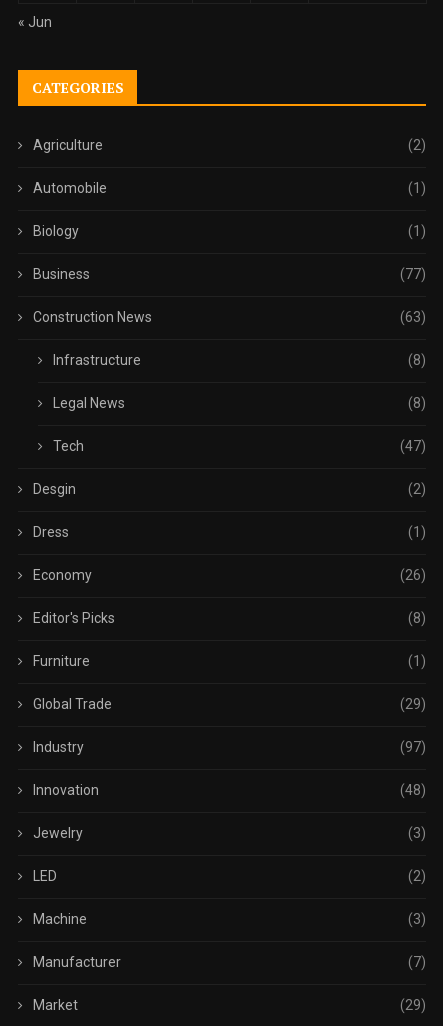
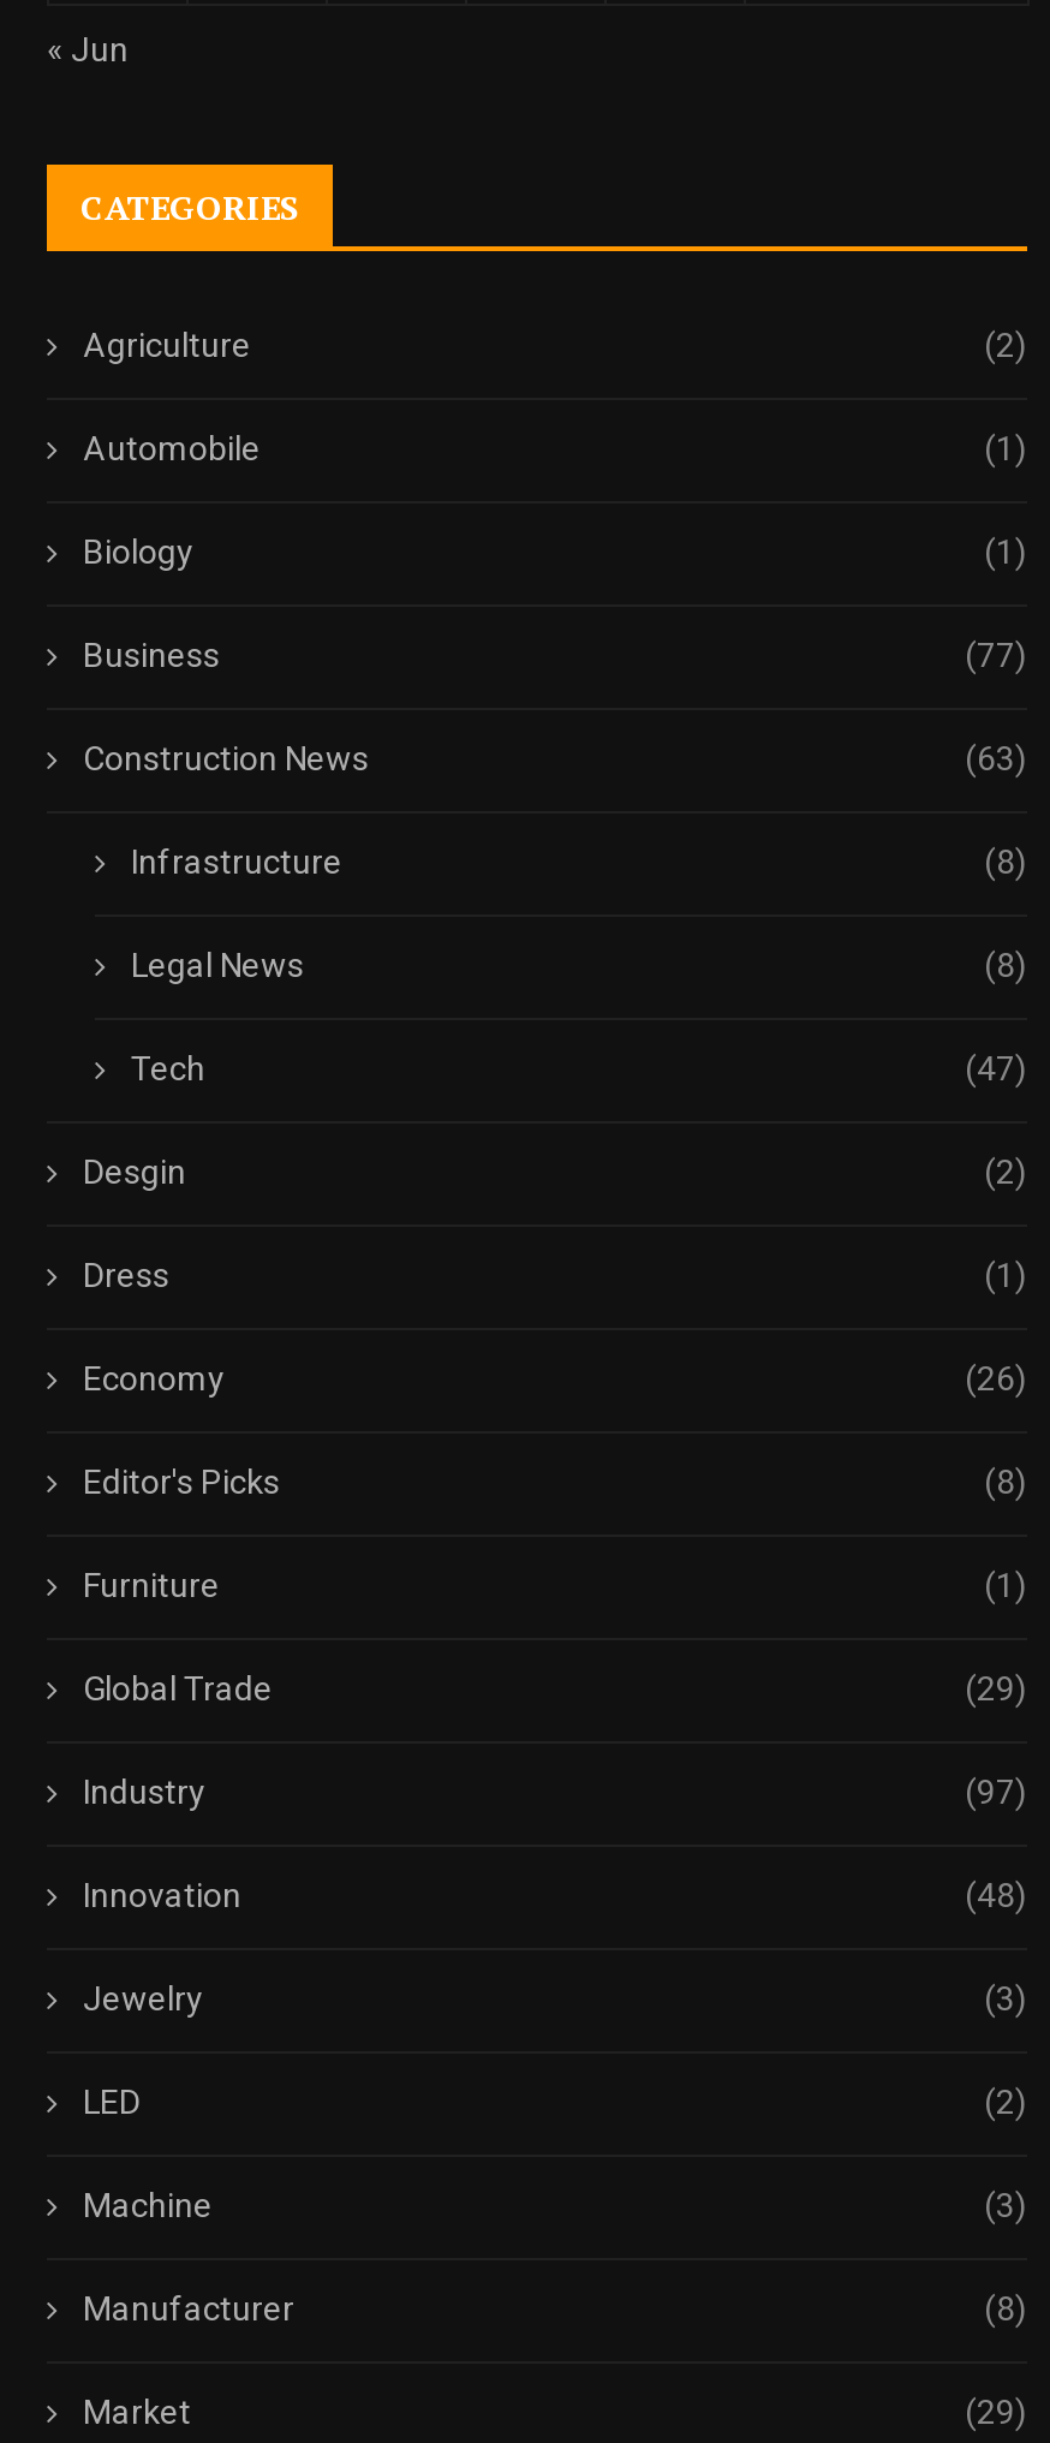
[408,954,426,970] (7) -> [984,2290,1027,2329] (8)

